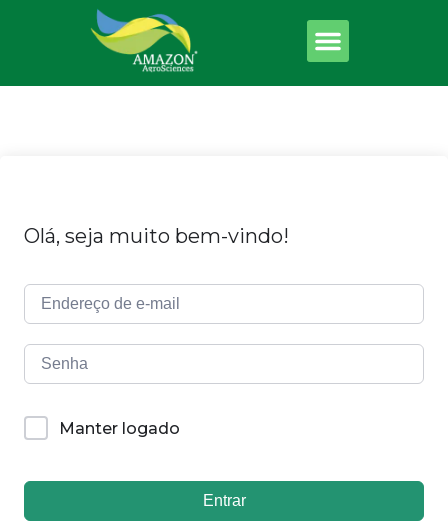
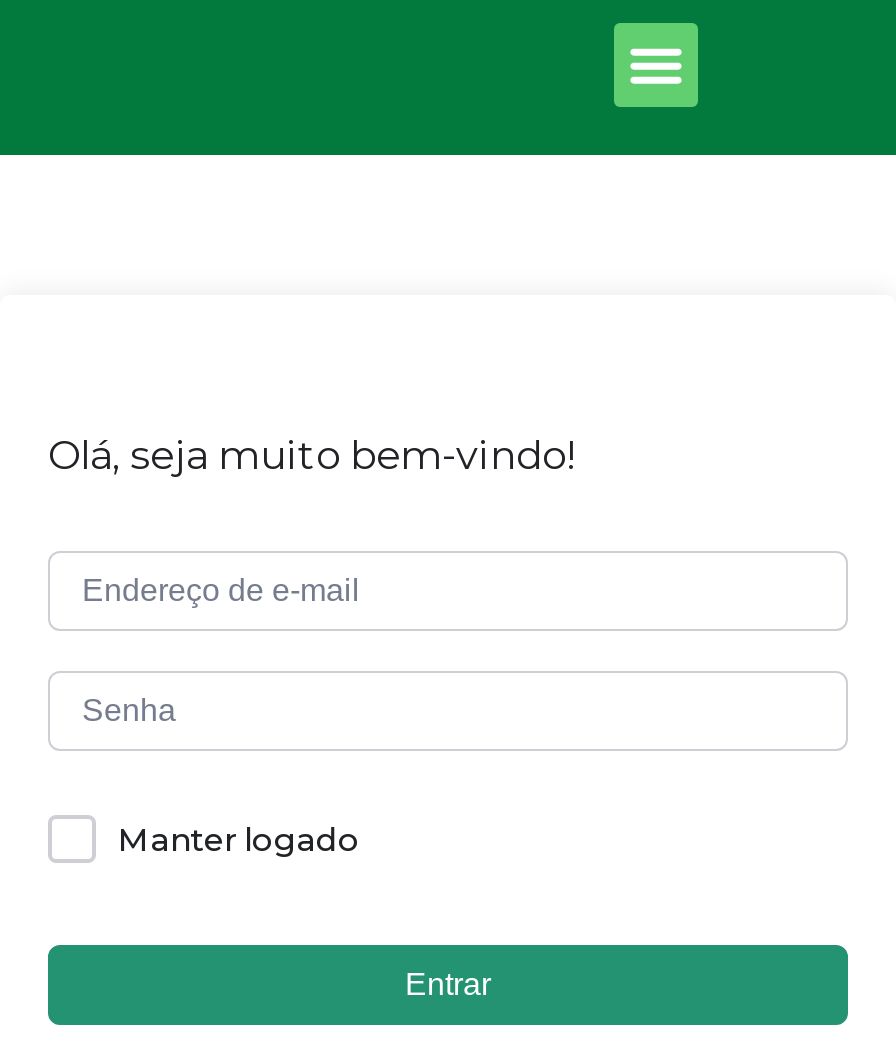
[91,9,198,73] [image] -> none

